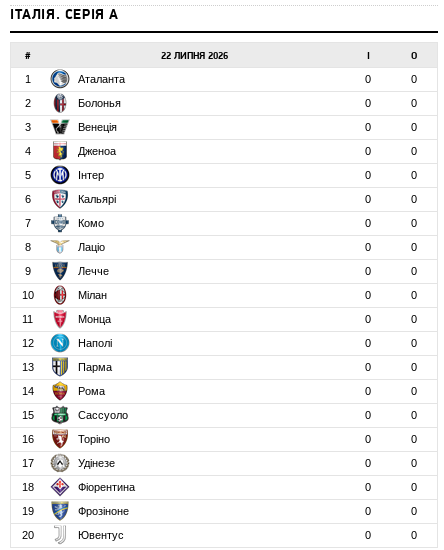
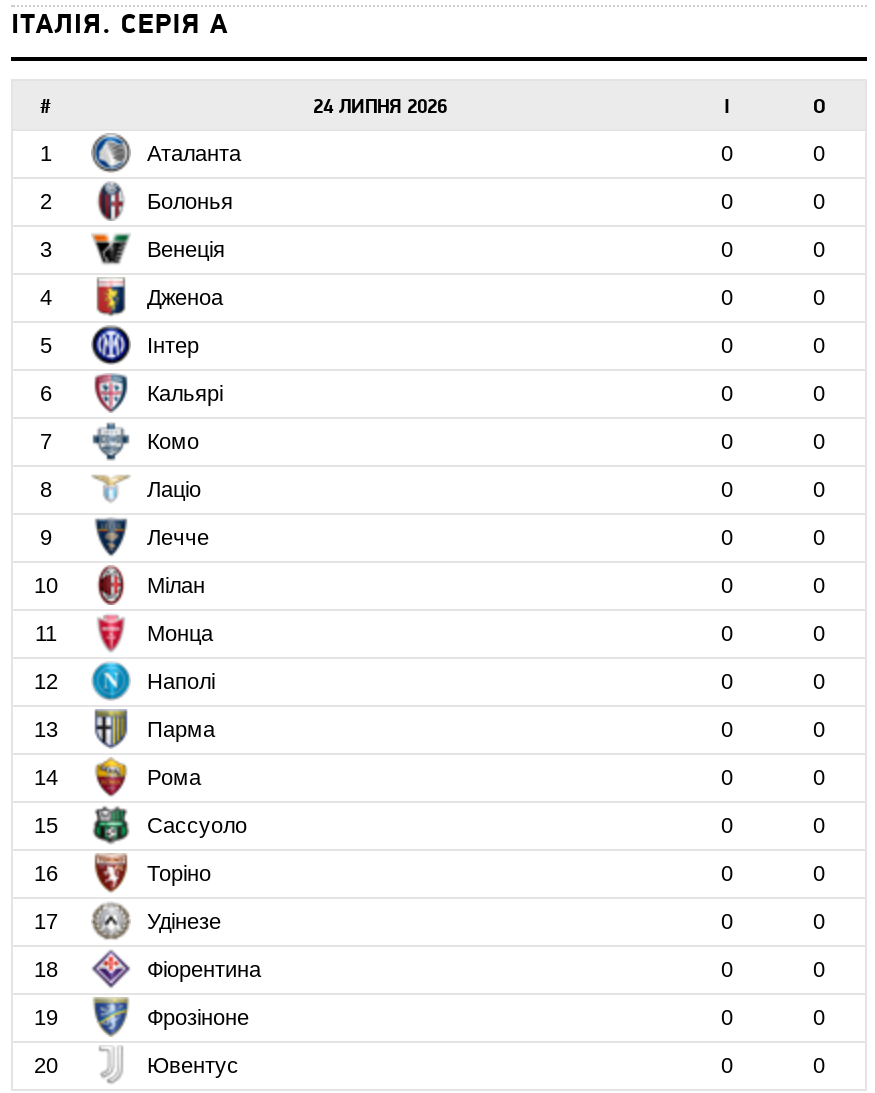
[161,51,228,62] 22 ЛИПНЯ 2026 -> [313,98,447,120] 24 ЛИПНЯ 2026

